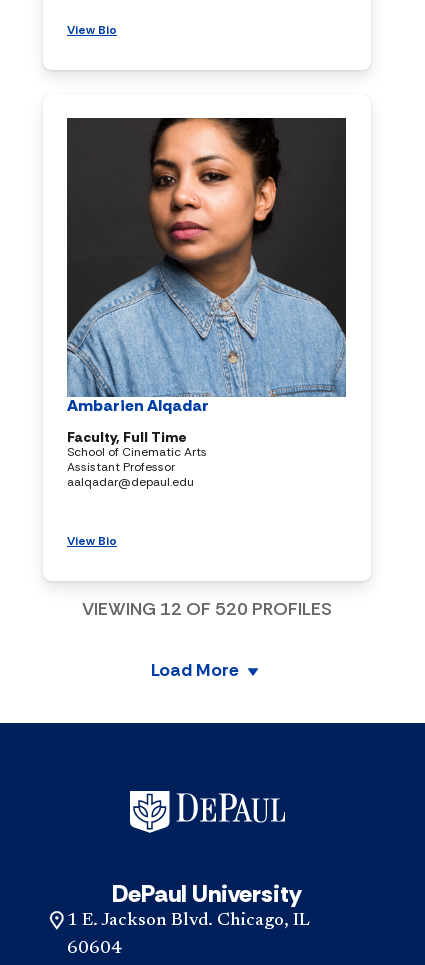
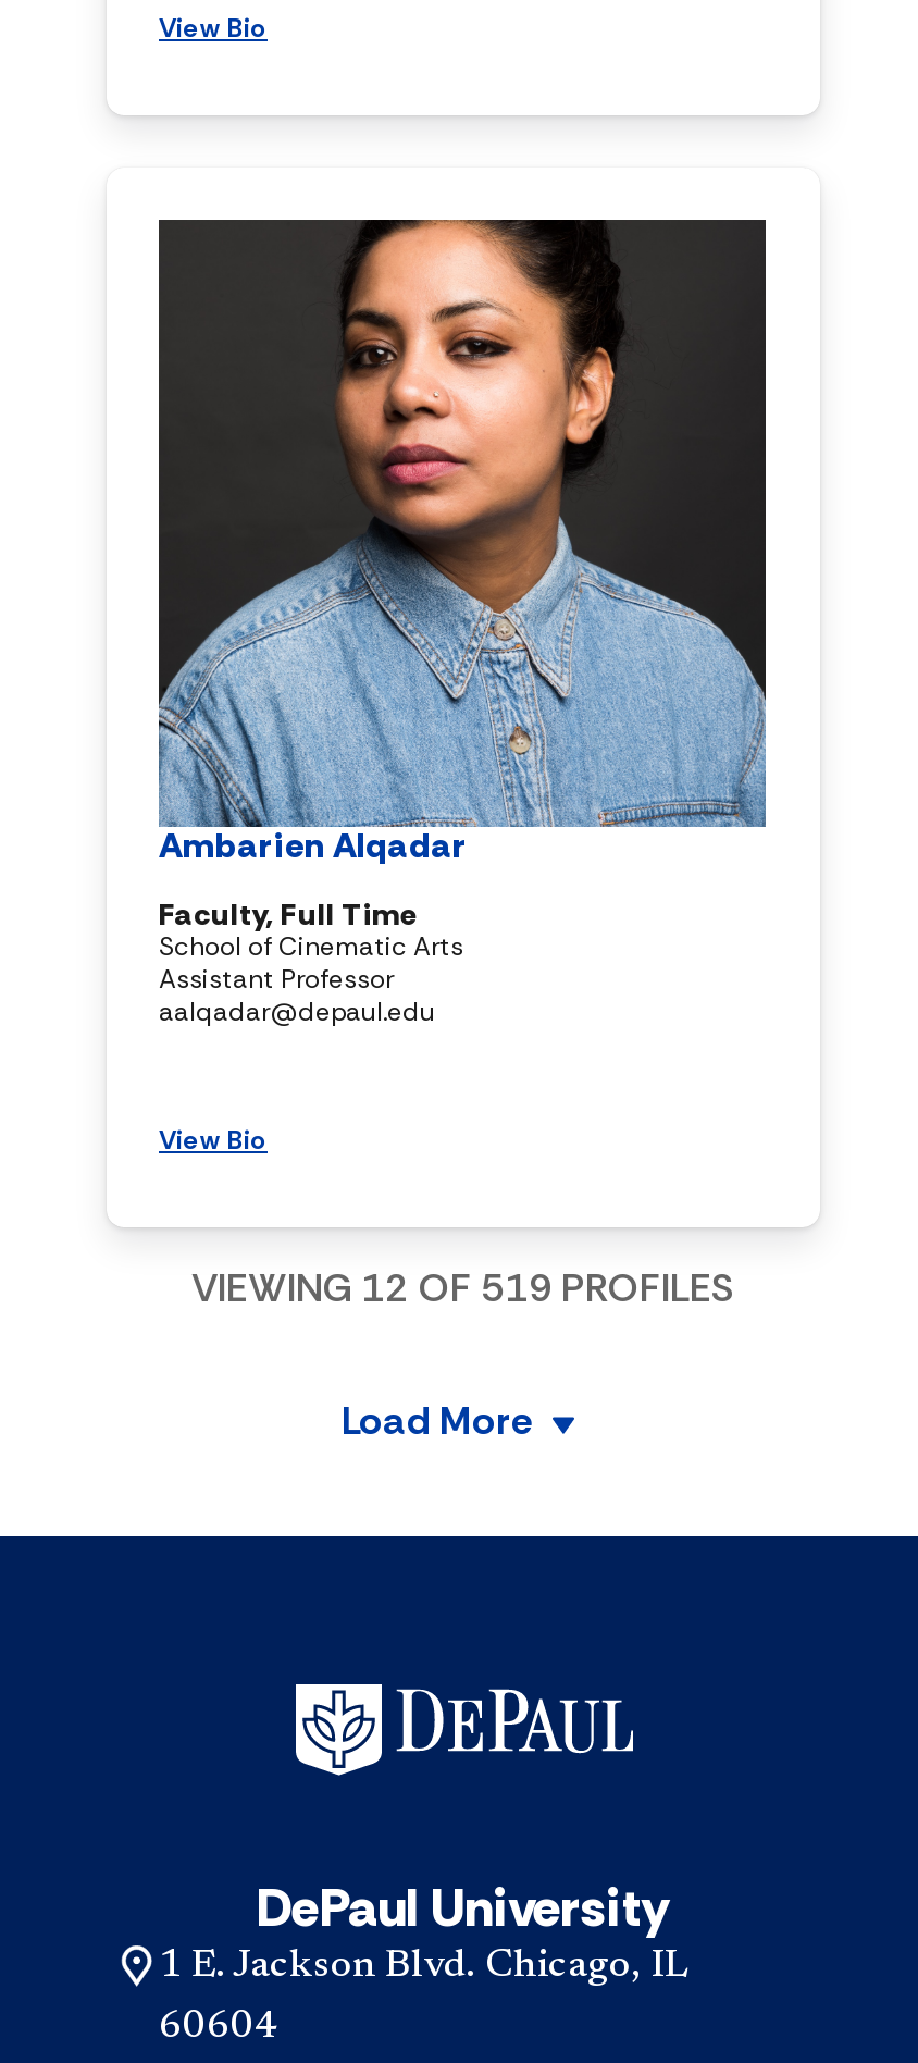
[82,597,332,621] VIEWING 12 OF 520 PROFILES -> [191,1262,735,1314] VIEWING 12 OF 519 PROFILES

